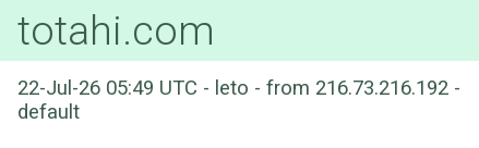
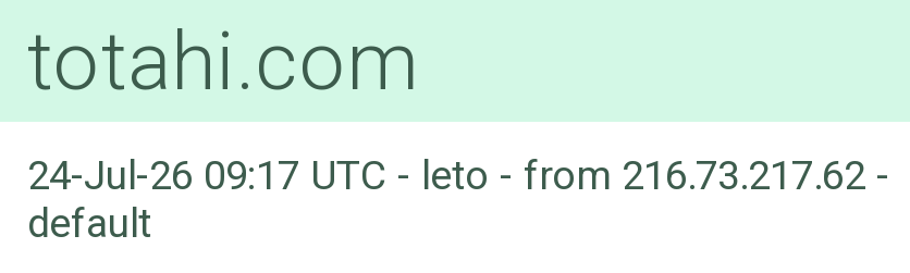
[17,76,460,100] 22-Jul-26 05:49 UTC - leto - from 216.73.216.192 - -> [27,152,889,200] 24-Jul-26 09:17 UTC - leto - from 216.73.217.62 -

